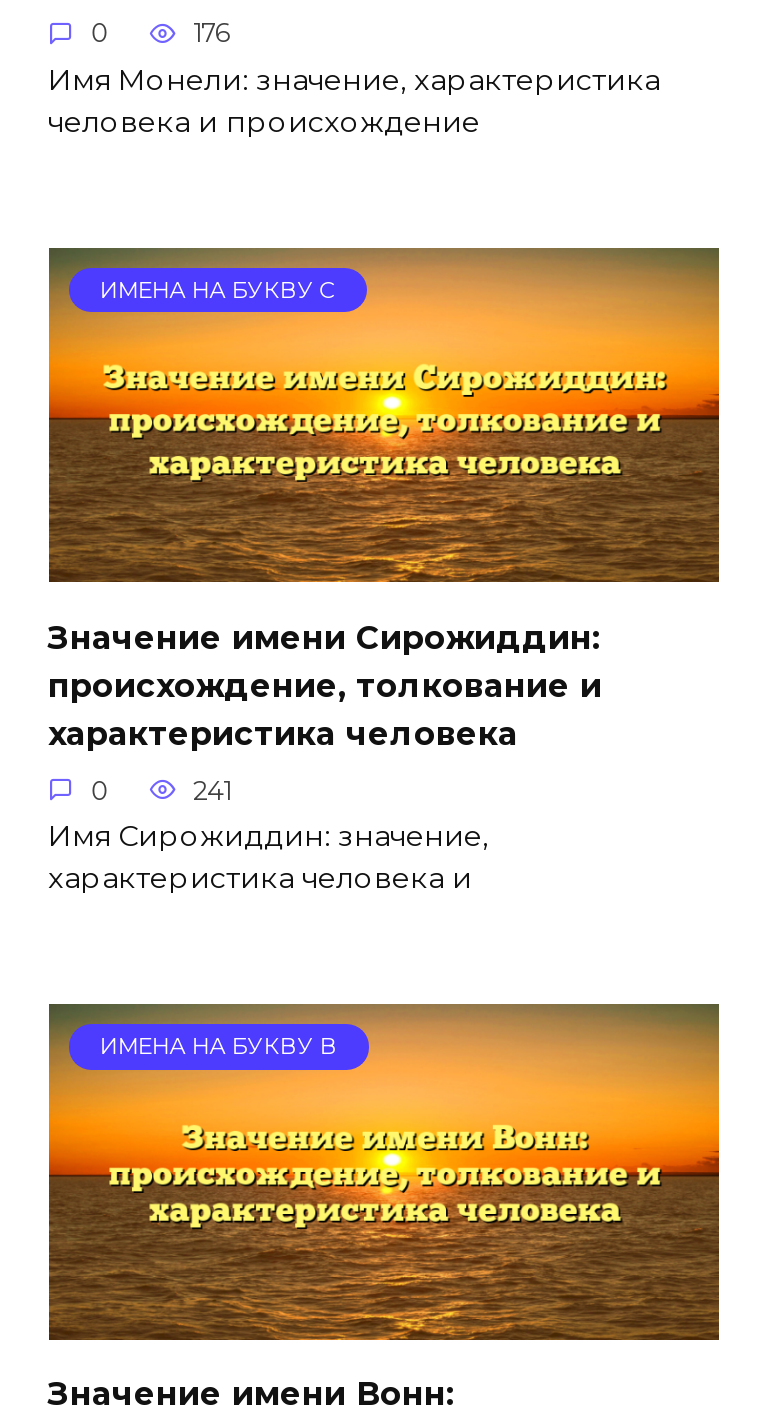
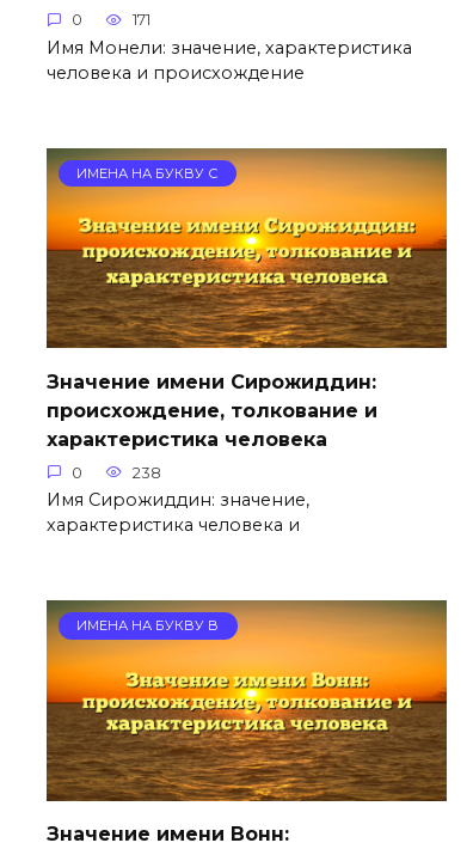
[193,19,231,49] 176 -> [133,11,150,29] 171
[193,775,231,805] 241 -> [133,464,161,482] 238

